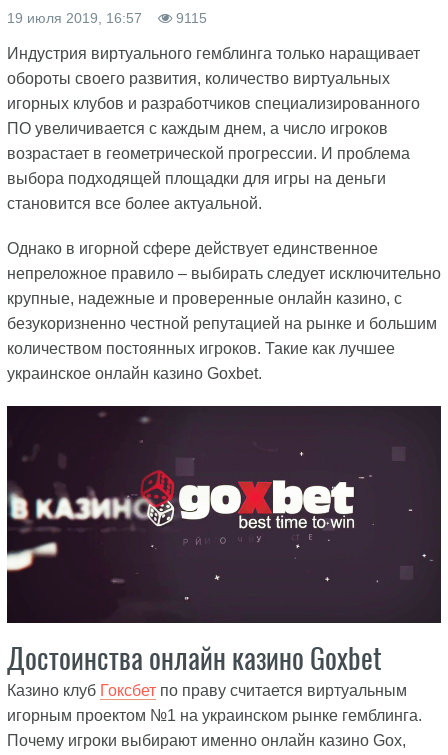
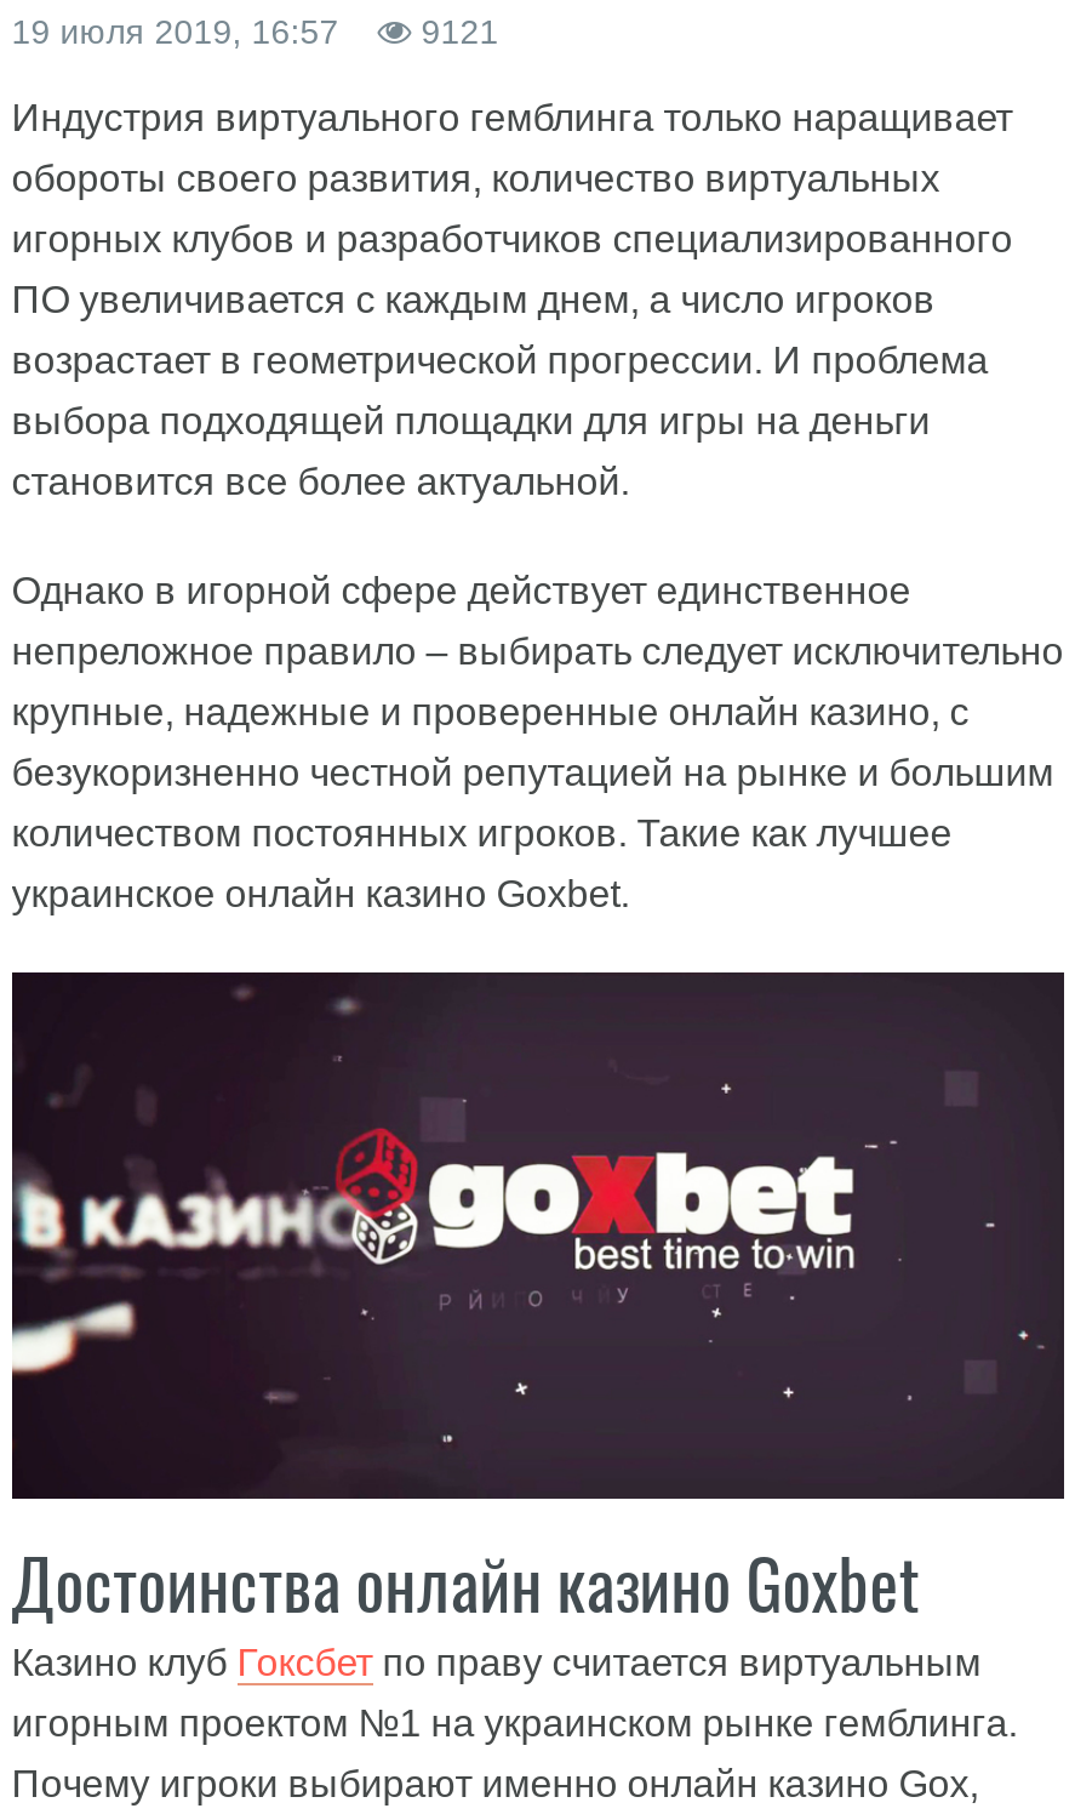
[7,10,207,26] 19 июля 2019, 16:57 9115 -> [11,12,499,51] 19 июля 2019, 16:57 9121

